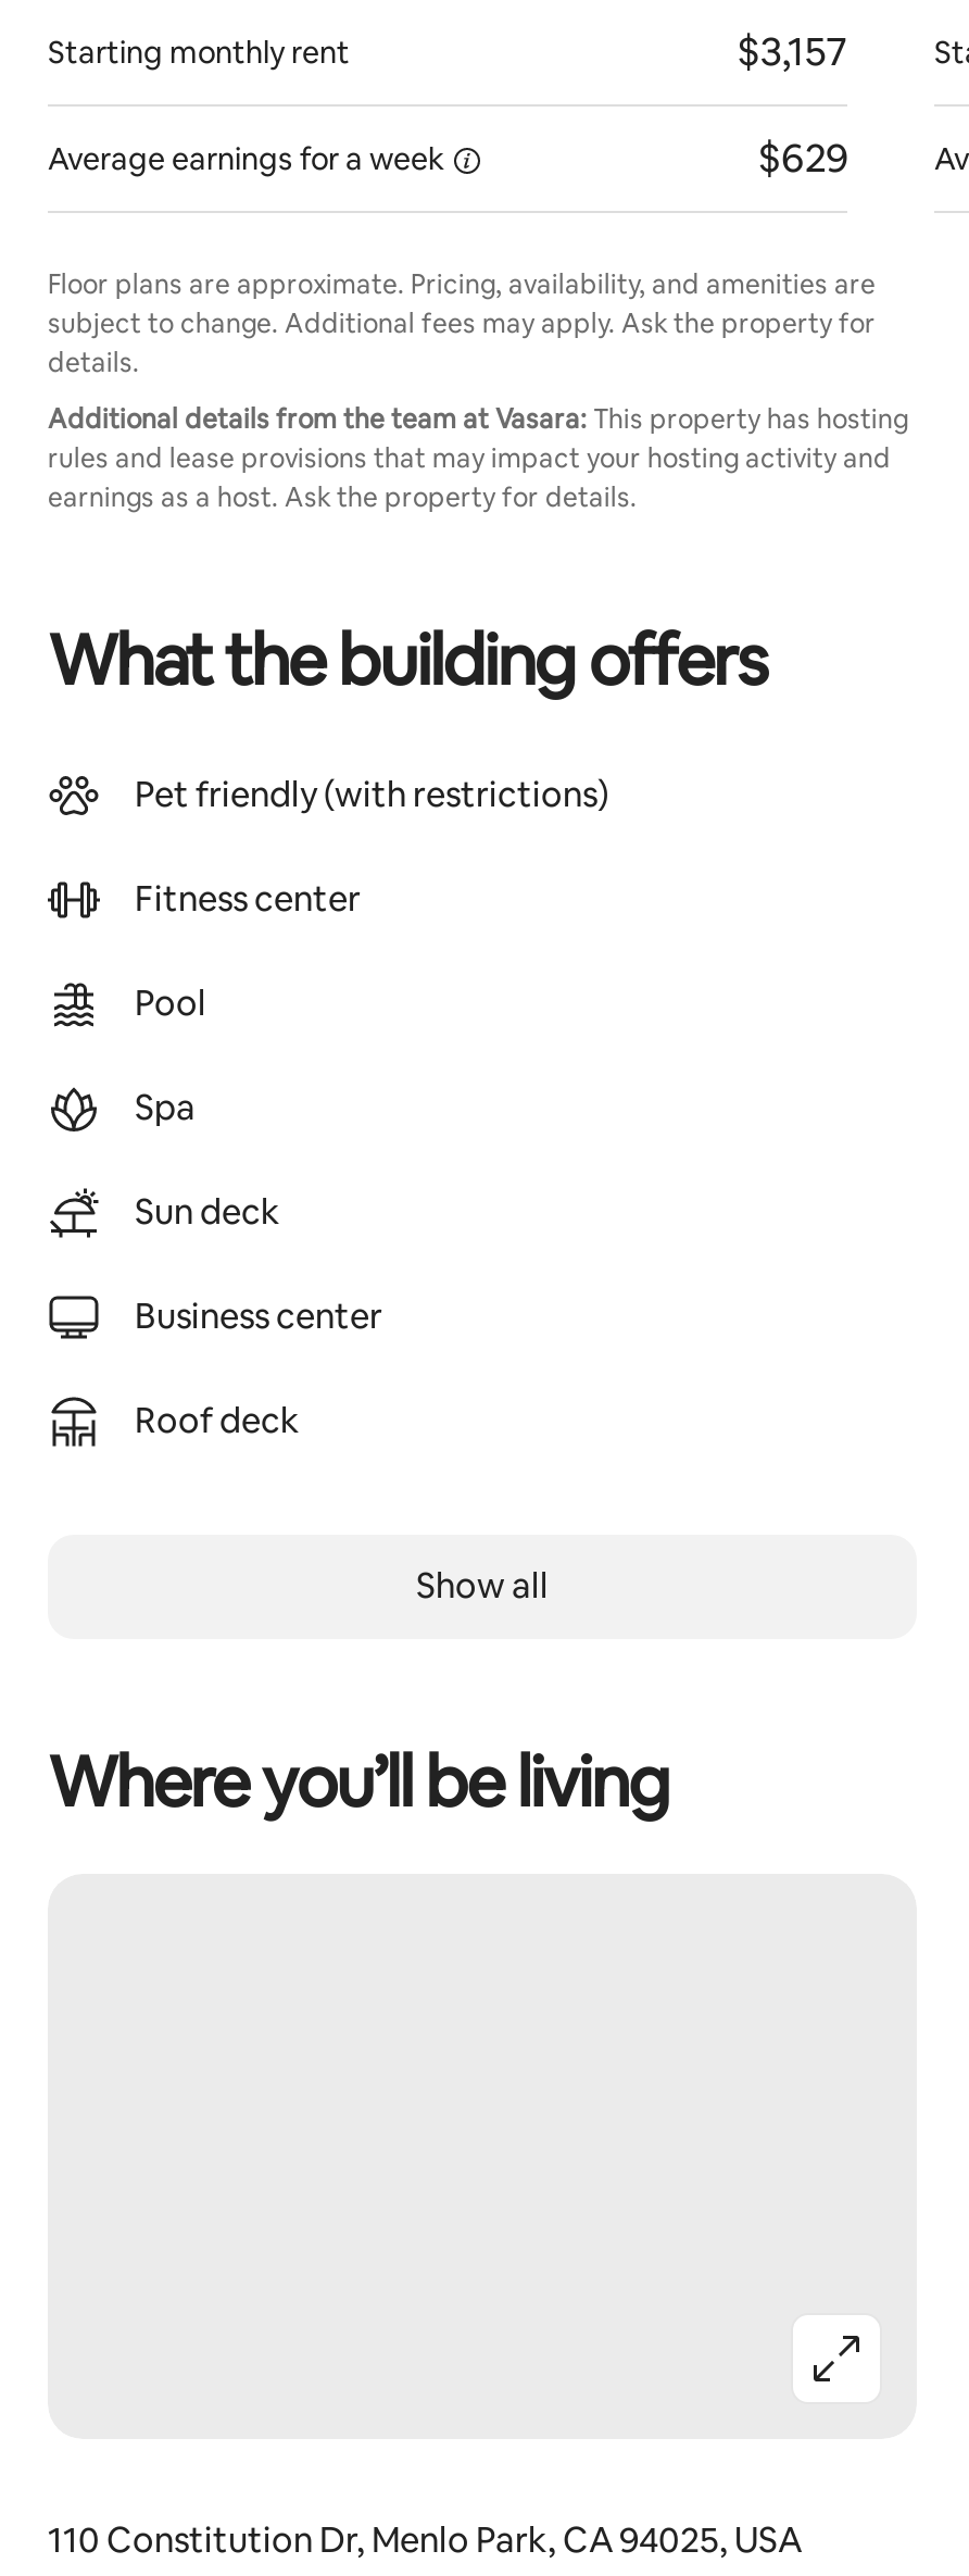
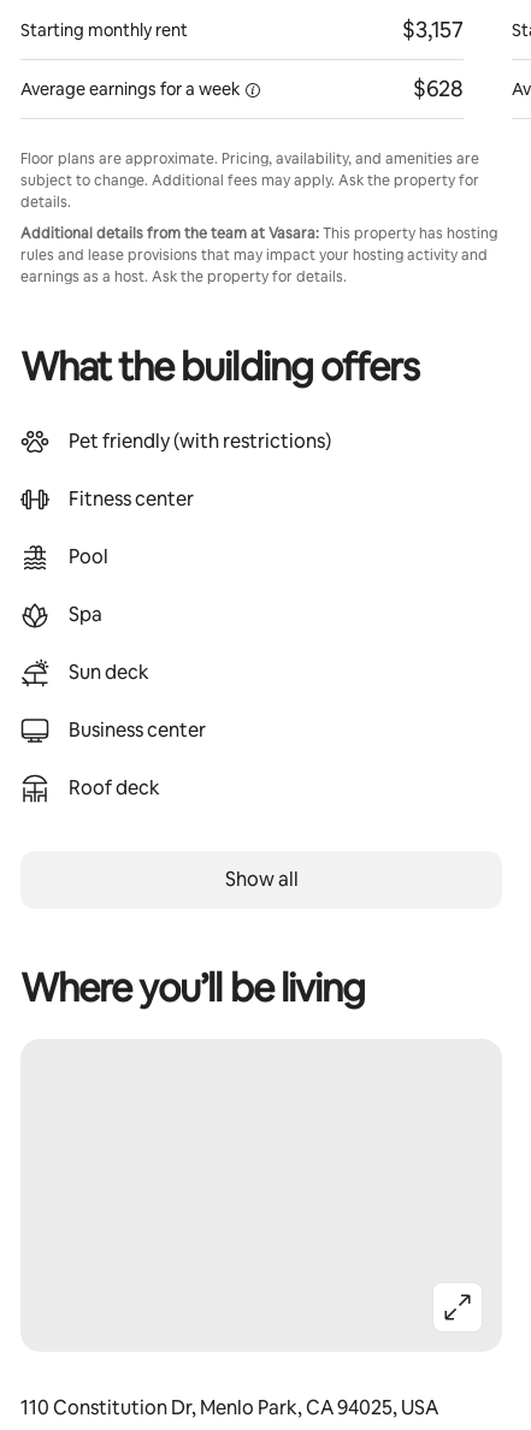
[758,133,847,183] $629 -> [413,75,464,102] $628

